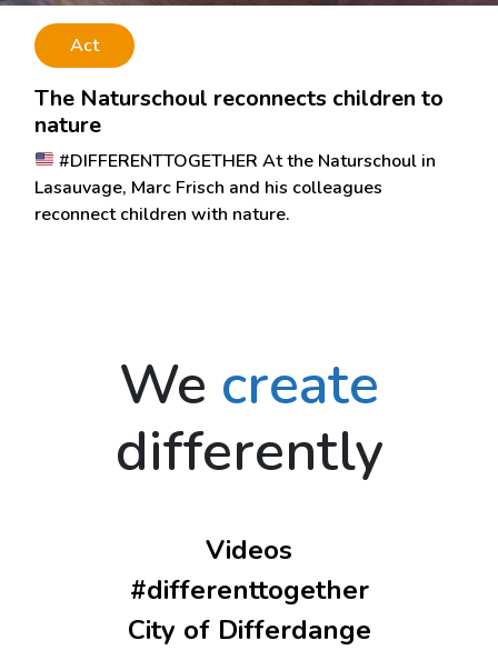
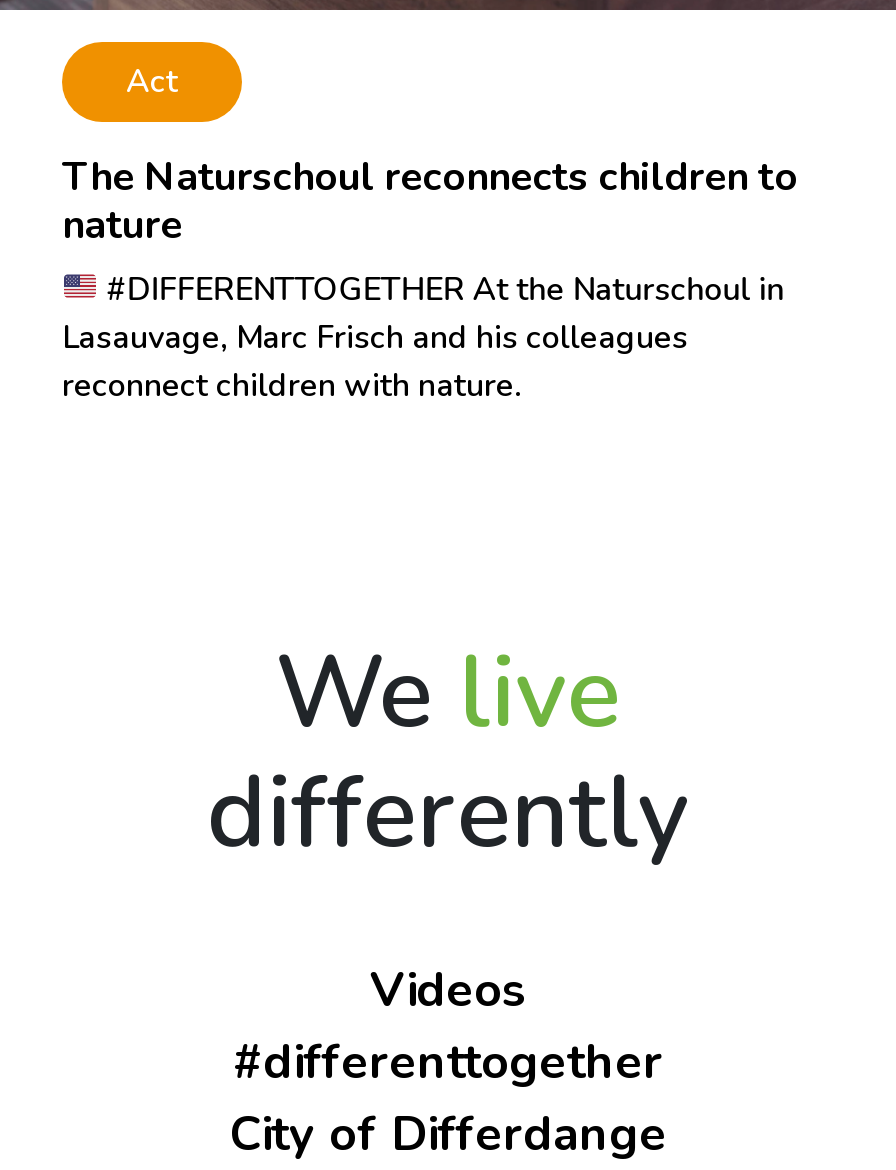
[119,346,379,423] We create -> [275,623,621,761] We live

